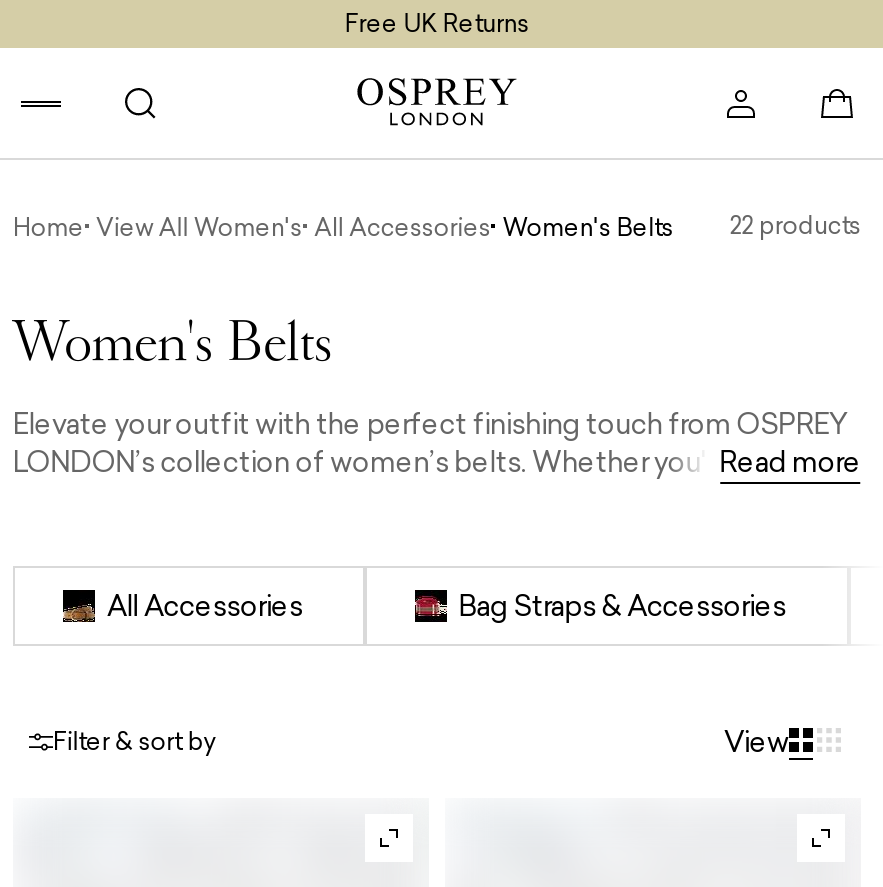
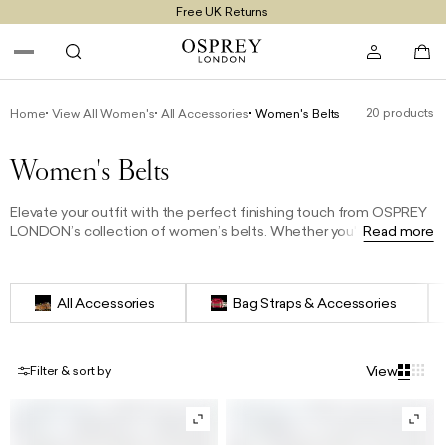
[13,208,861,243] Home View All Women's All Accessories Women's Belts 22 products -> [10,104,434,121] Home View All Women's All Accessories Women's Belts 20 products

